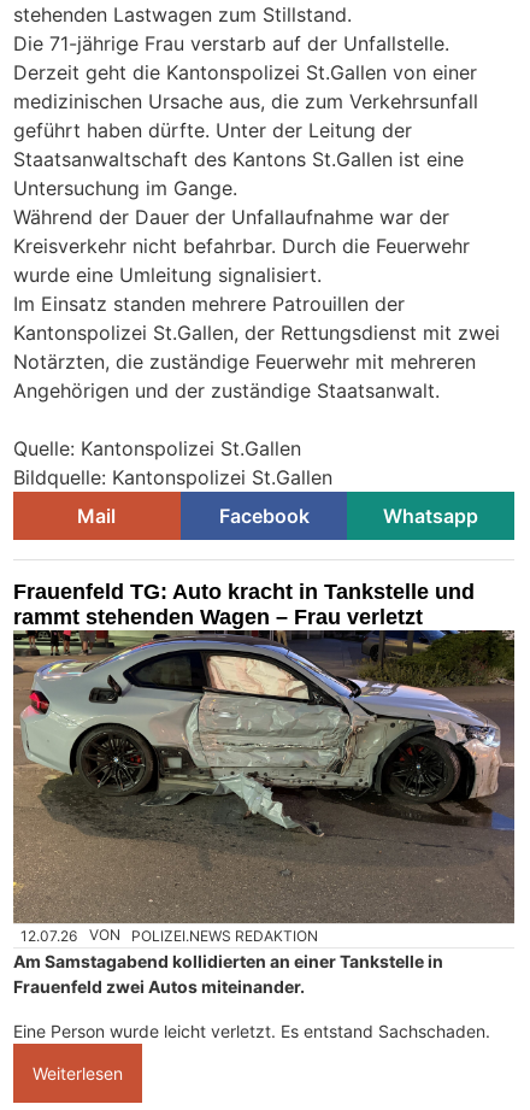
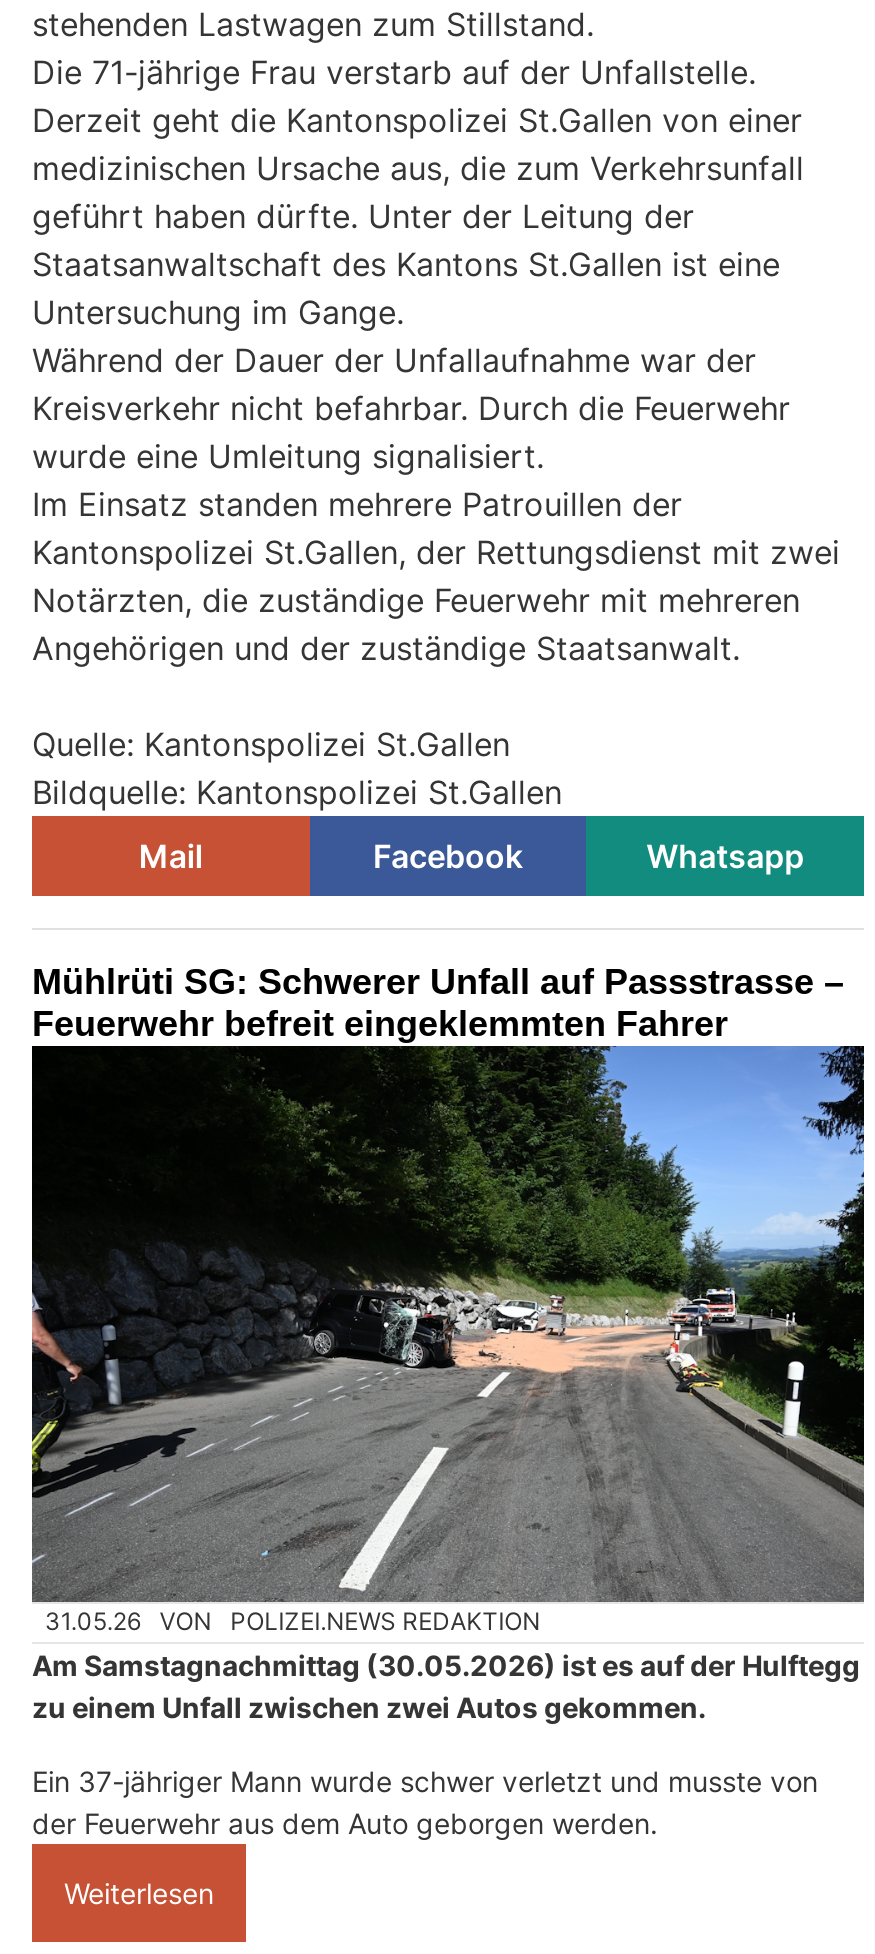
[12,580,516,922] [image] | Frauenfeld TG: Auto kracht in Tankstelle und | rammt stehenden Wagen – Frau verletzt -> [30,962,866,1590] [image] | Mühlrüti SG: Schwerer Unfall auf Passstrasse – | Feuerwehr befreit eingeklemmten Fahrer
[21,926,318,944] 12.07.26 VON POLIZEI.NEWS REDAKTION -> [45,1607,540,1637] 31.05.26 VON POLIZEI.NEWS REDAKTION
[13,951,443,996] Am Samstagabend kollidierten an einer Tankstelle in | Frauenfeld zwei Autos miteinander. -> [32,1647,860,1723] Am Samstagnachmittag (30.05.2026) ist es auf der Hulftegg | zu einem Unfall zwischen zwei Autos gekommen.
[13,1020,490,1041] Eine Person wurde leicht verletzt. Es entstand Sachschaden. -> [32,1763,818,1839] Ein 37-jähriger Mann wurde schwer verletzt und musste von | der Feuerwehr aus dem Auto geborgen werden.

